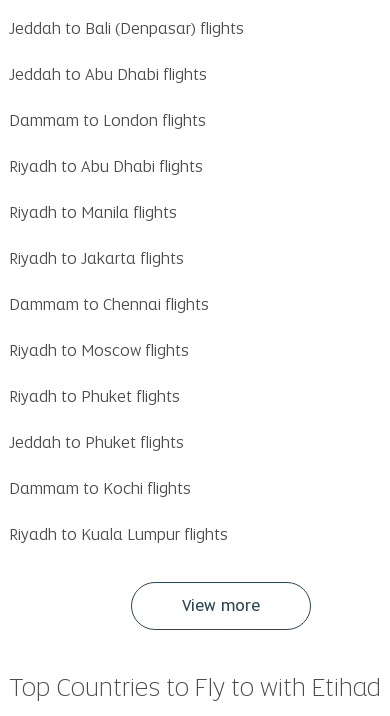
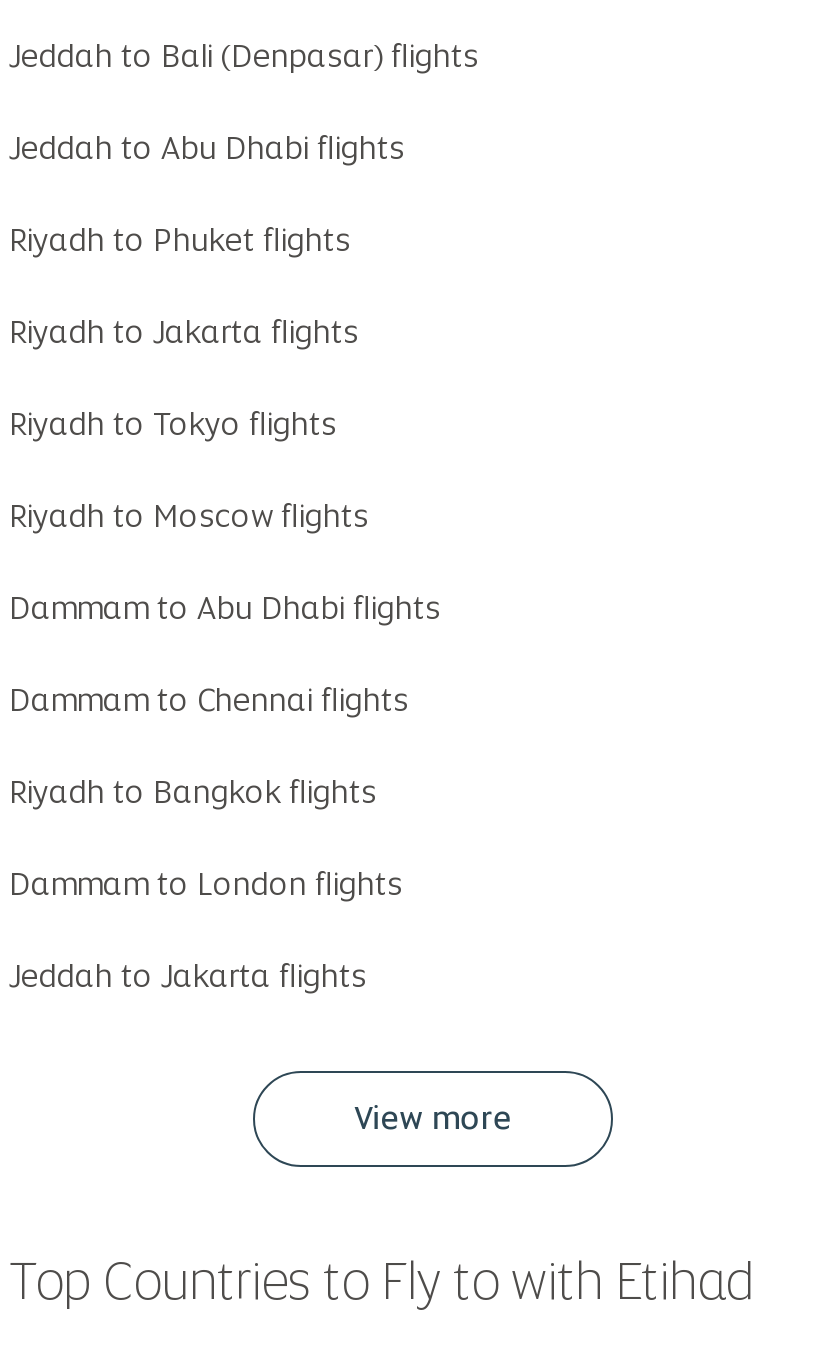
none -> [9,403,441,813] Riyadh to Tokyo flights | Dammam to Abu Dhabi flights | Riyadh to Bangkok flights
moved [9,110,206,131] -> [9,863,403,905]: Dammam to London flights
[9,156,228,545] Riyadh to Abu Dhabi flights | Riyadh to Manila flights | Jeddah to Phuket flights | Dammam to Kochi flights | Riyadh to Kuala Lumpur flights -> [9,955,367,997] Jeddah to Jakarta flights
moved [9,248,209,407] -> [9,219,409,721]: Riyadh to Jakarta flights | Dammam to Chennai flights | Riyadh to Moscow flights | Riyadh to Phuket flights

